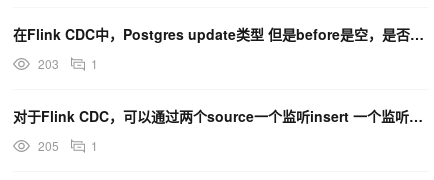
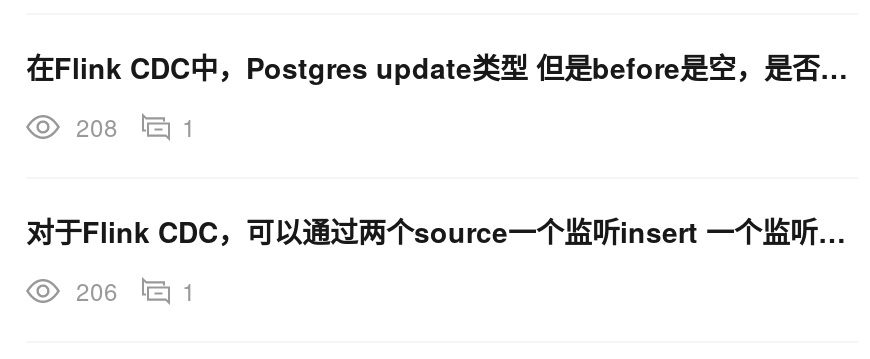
[38,55,98,72] 203 1 -> [76,109,196,143] 208 1
[38,137,98,154] 205 1 -> [76,273,196,307] 206 1

